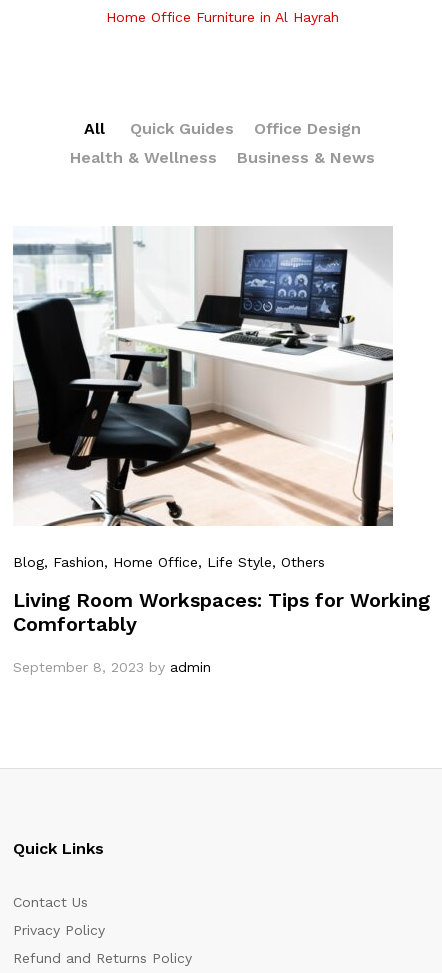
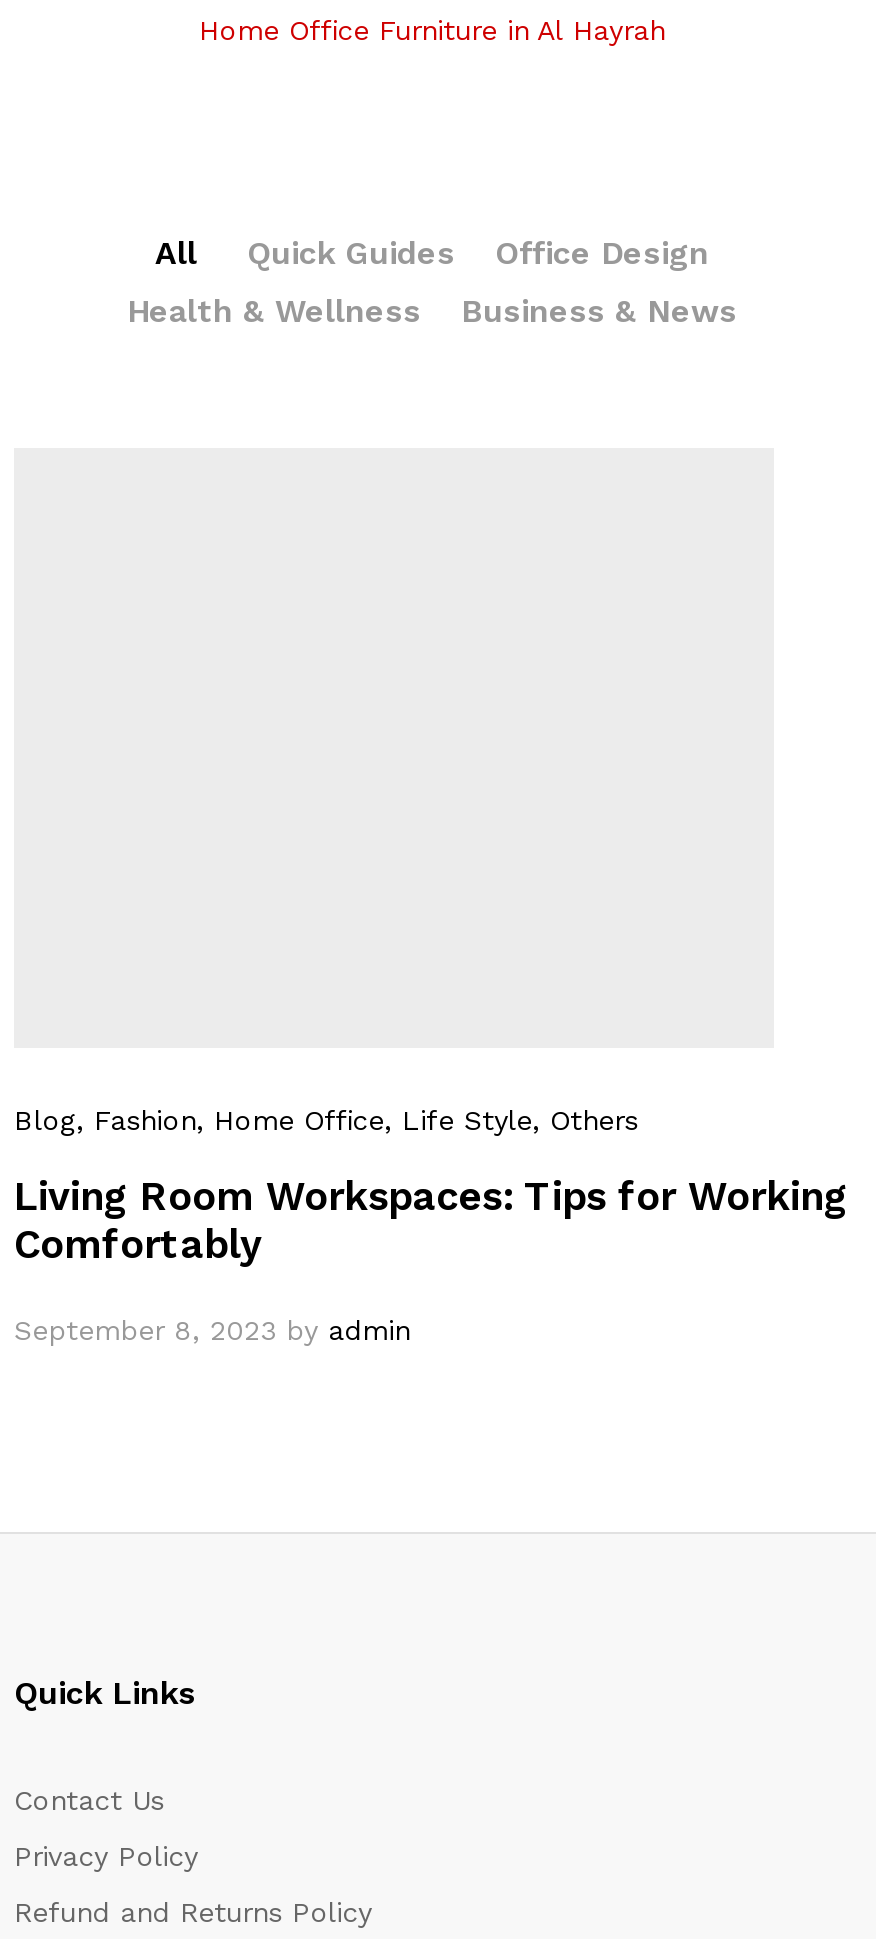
[12,226,394,527] [image] -> none

